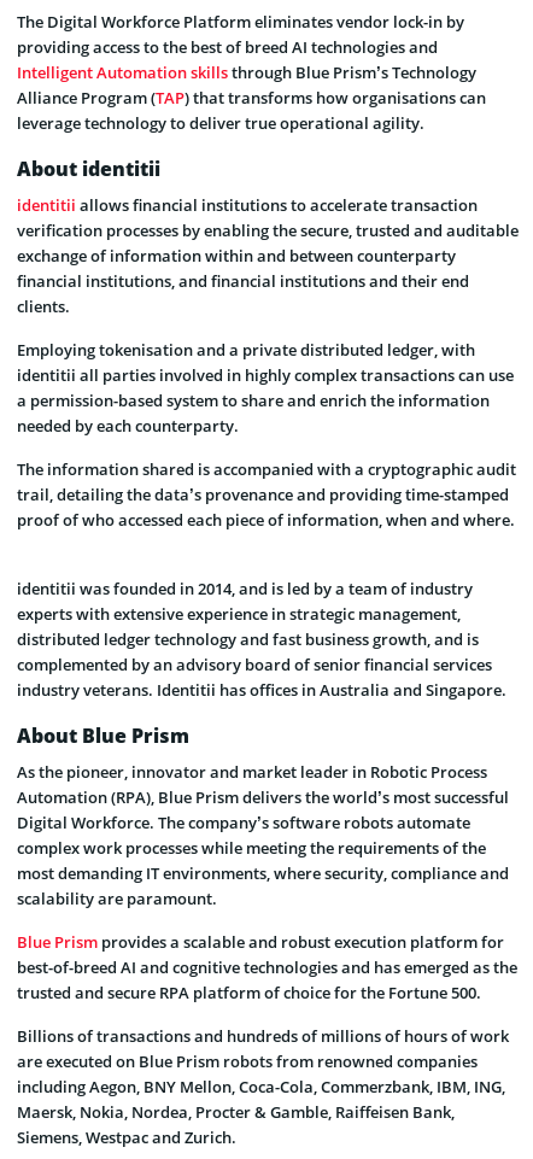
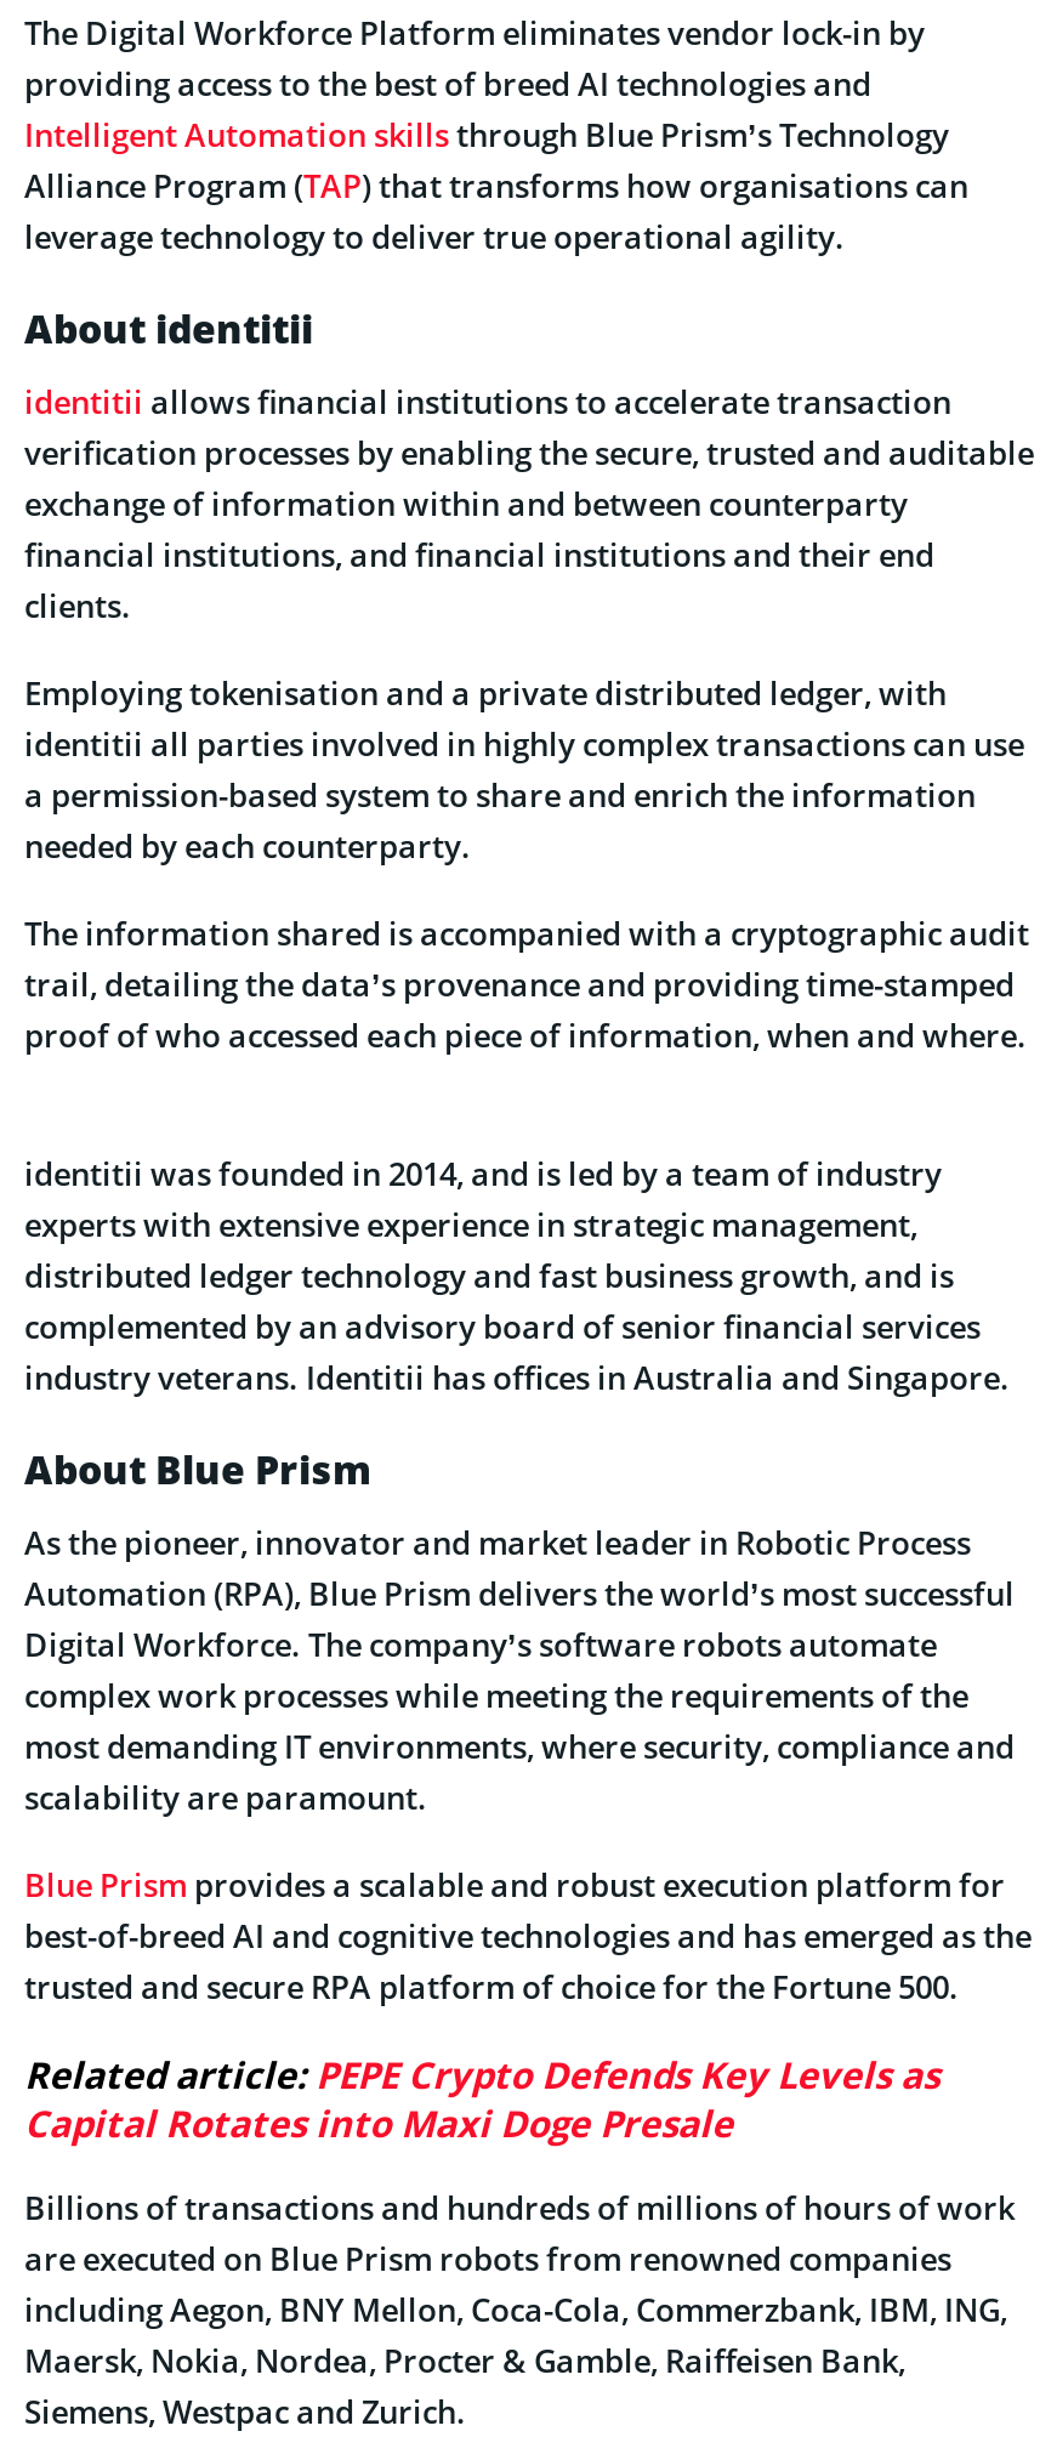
none -> [24,2050,939,2147] Related article: PEPE Crypto Defends Key Levels as | Capital Rotates into Maxi Doge Presale

